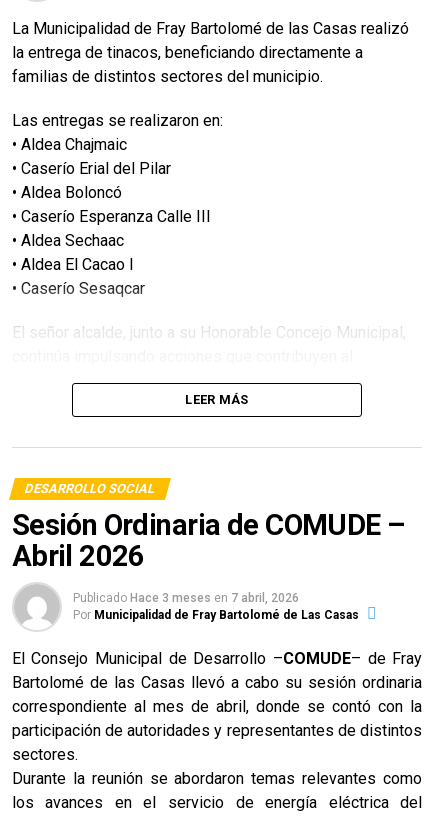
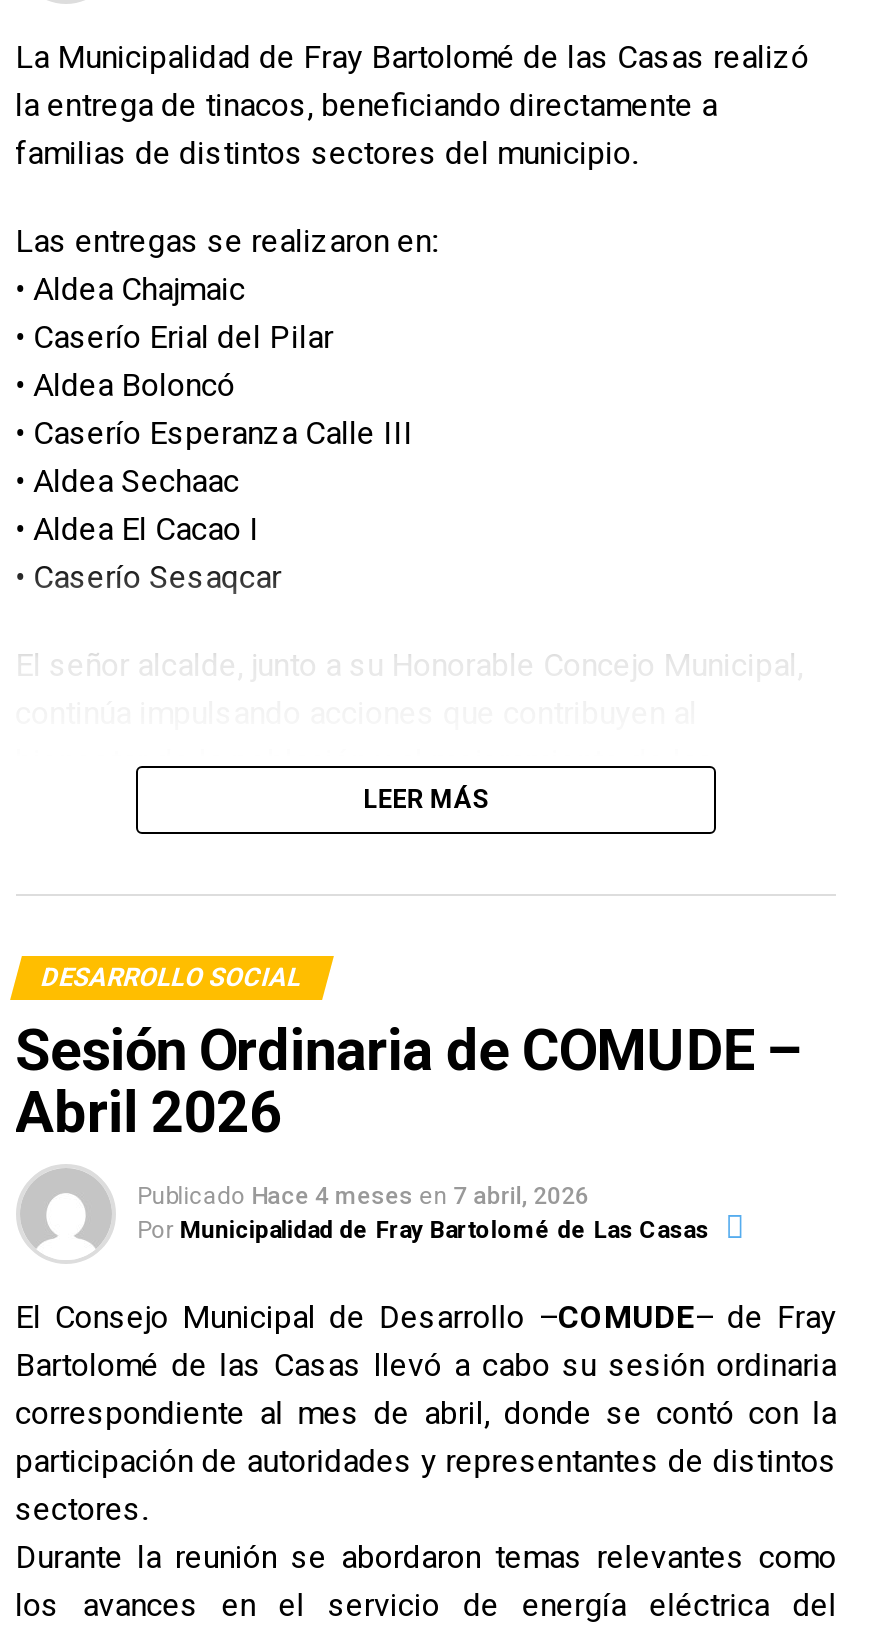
[73,591,299,605] Publicado Hace 3 meses en 7 abril, 2026 -> [137,1182,589,1210] Publicado Hace 4 meses en 7 abril, 2026

